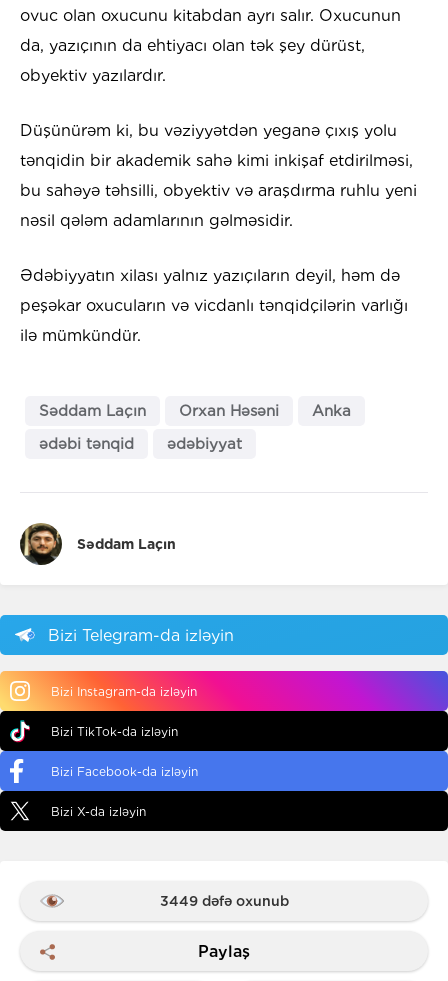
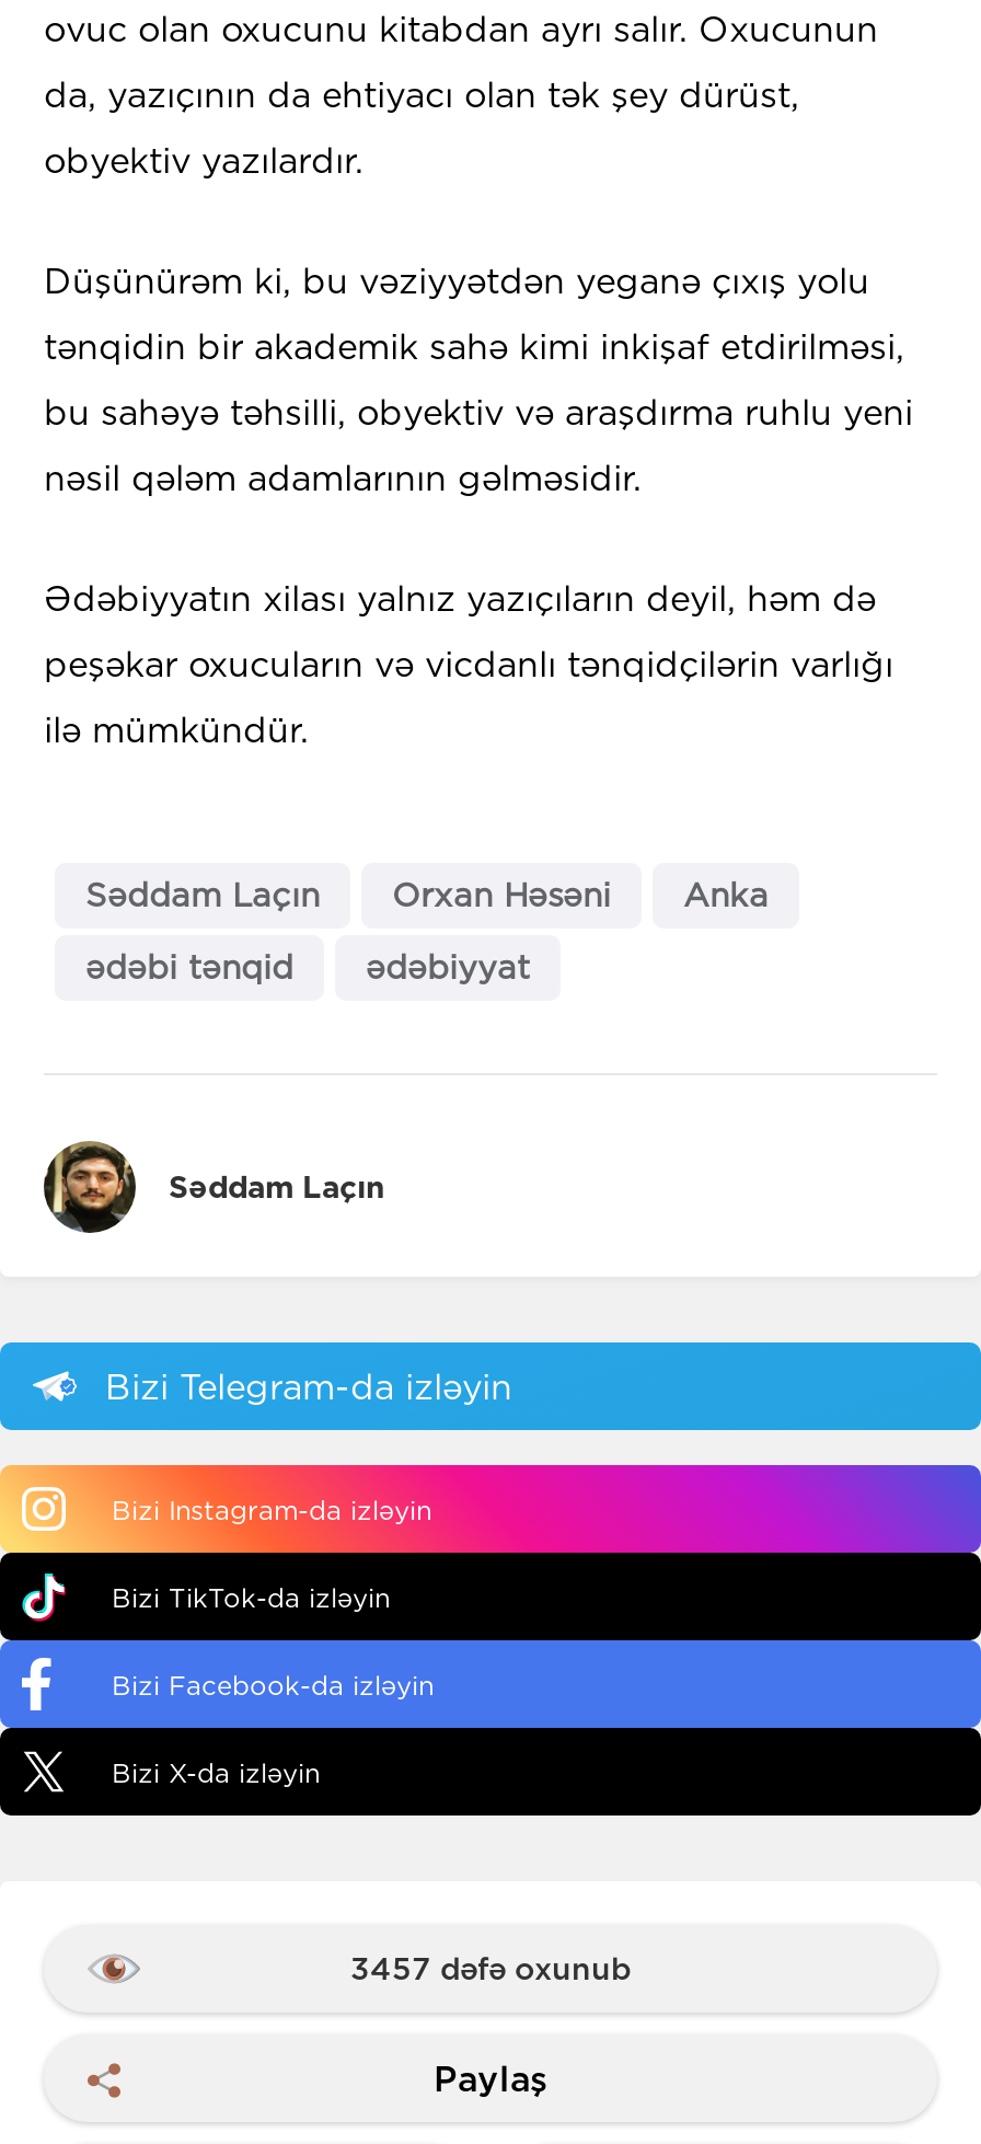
[159,893,288,909] 3449 dəfə oxunub -> [350,1952,631,1987] 3457 dəfə oxunub

